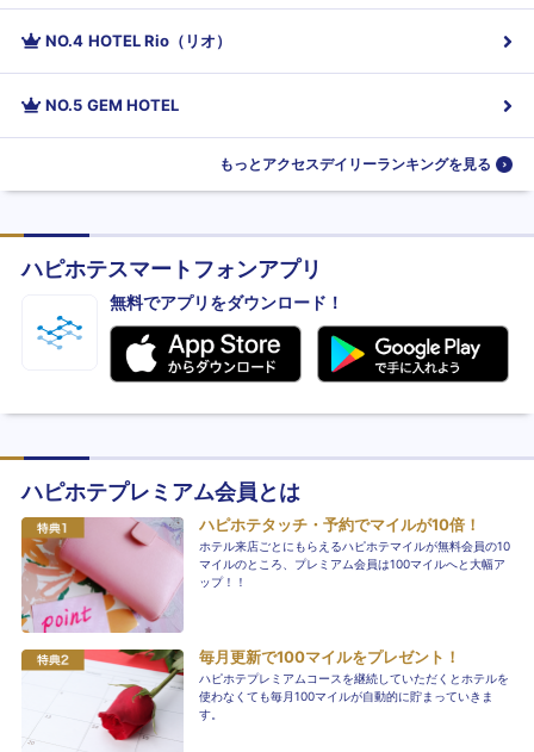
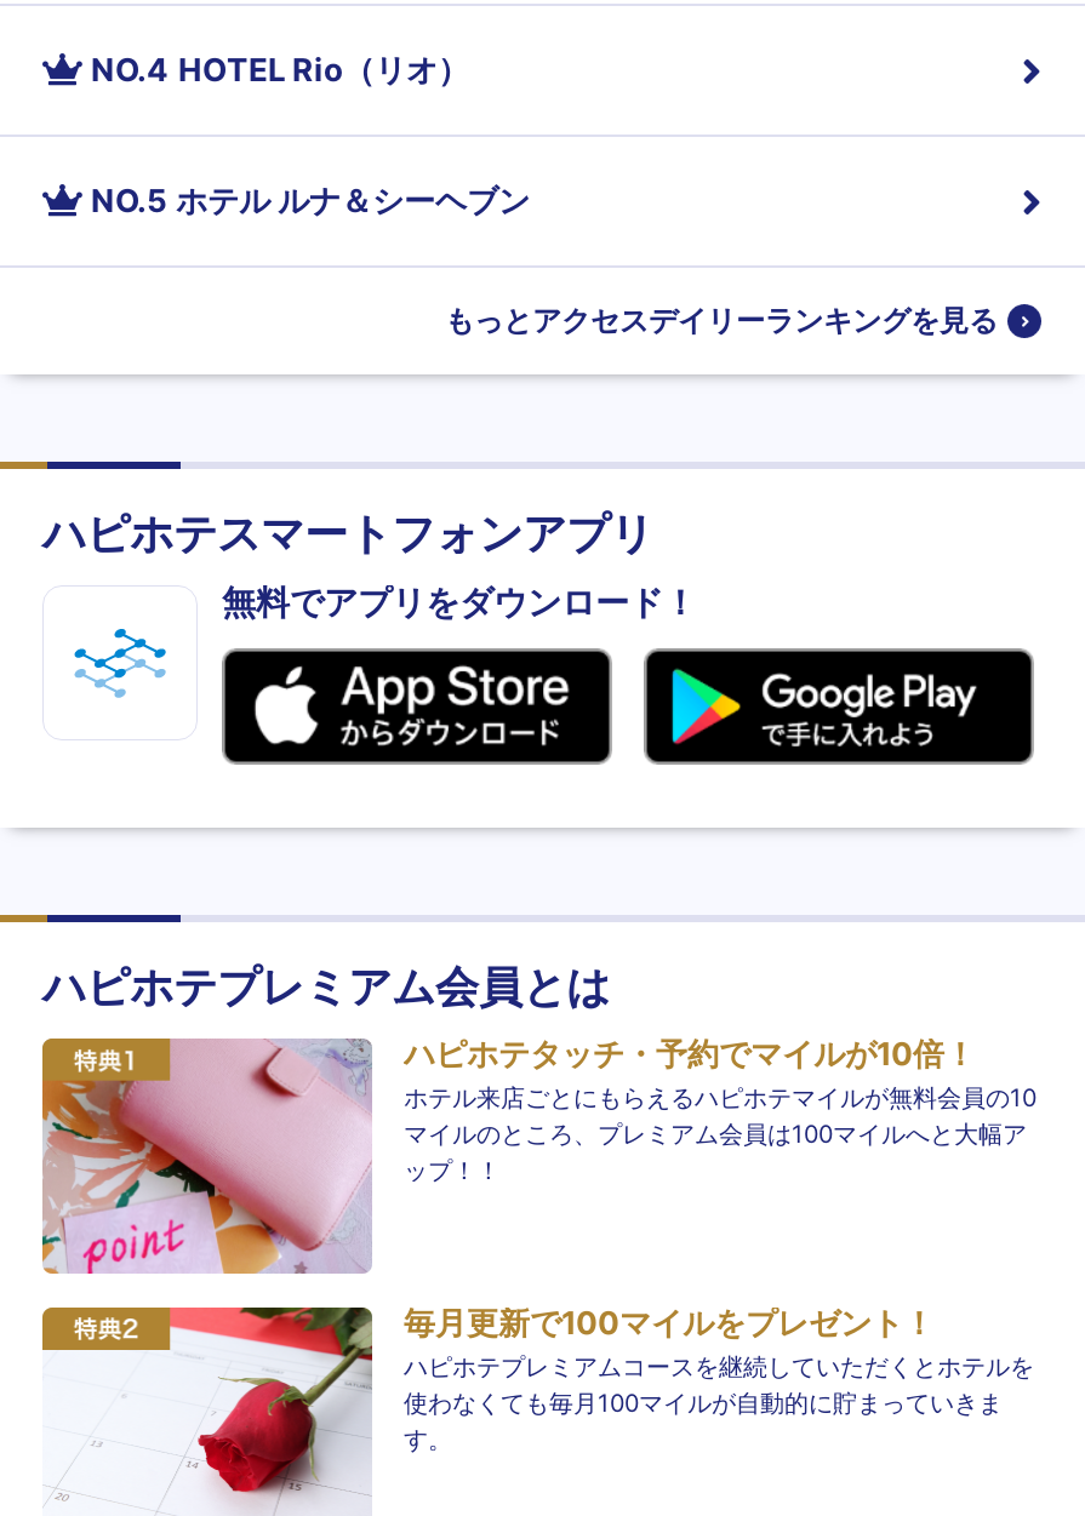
[45,95,179,115] NO.5 GEM HOTEL -> [91,181,530,220] NO.5 ホテル ルナ＆シーヘブン

